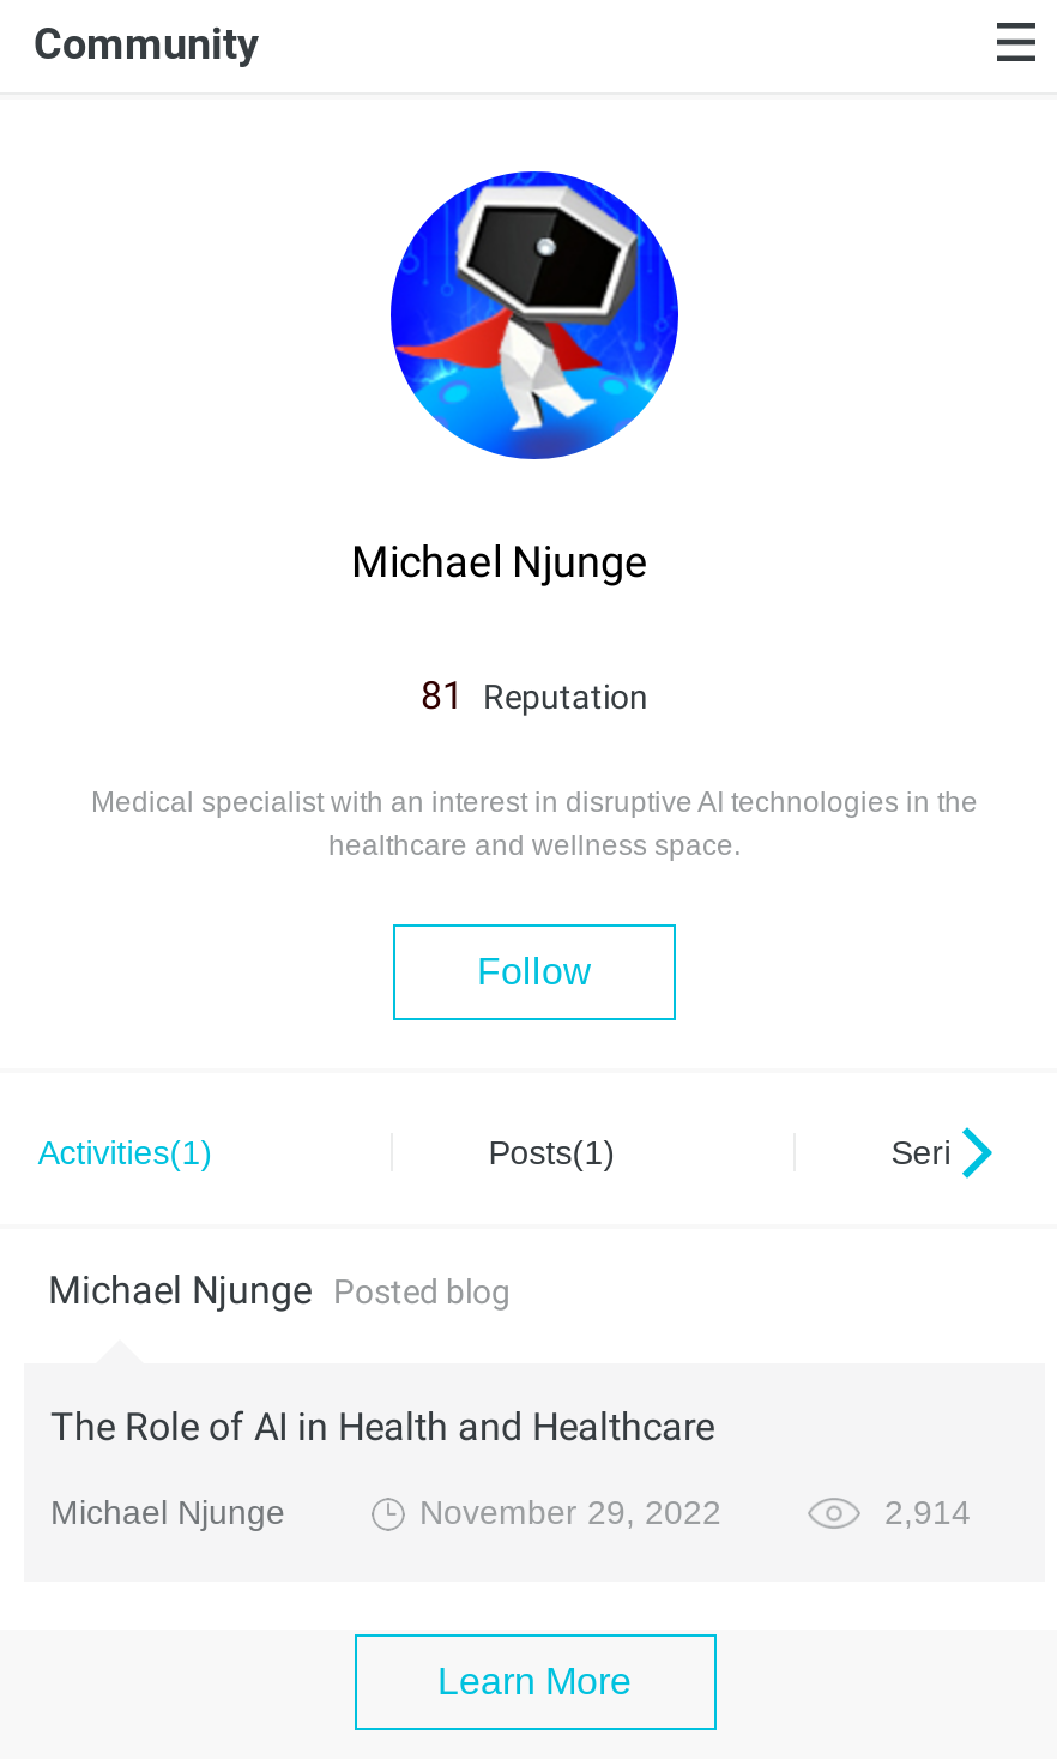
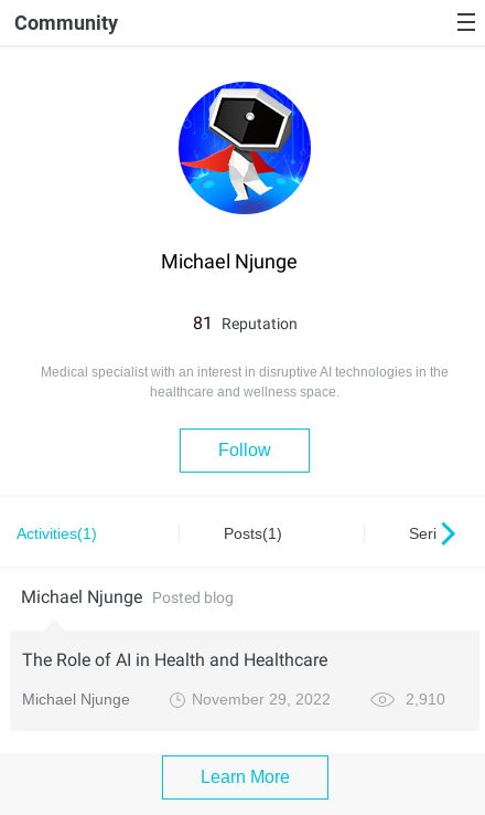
[875,1493,971,1531] 2,914 -> [401,690,445,708] 2,910

